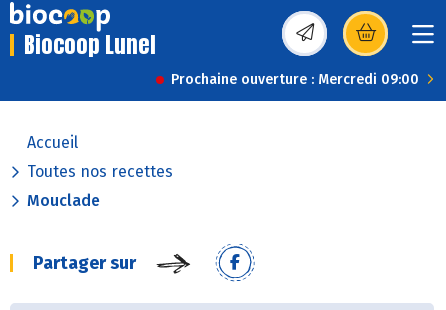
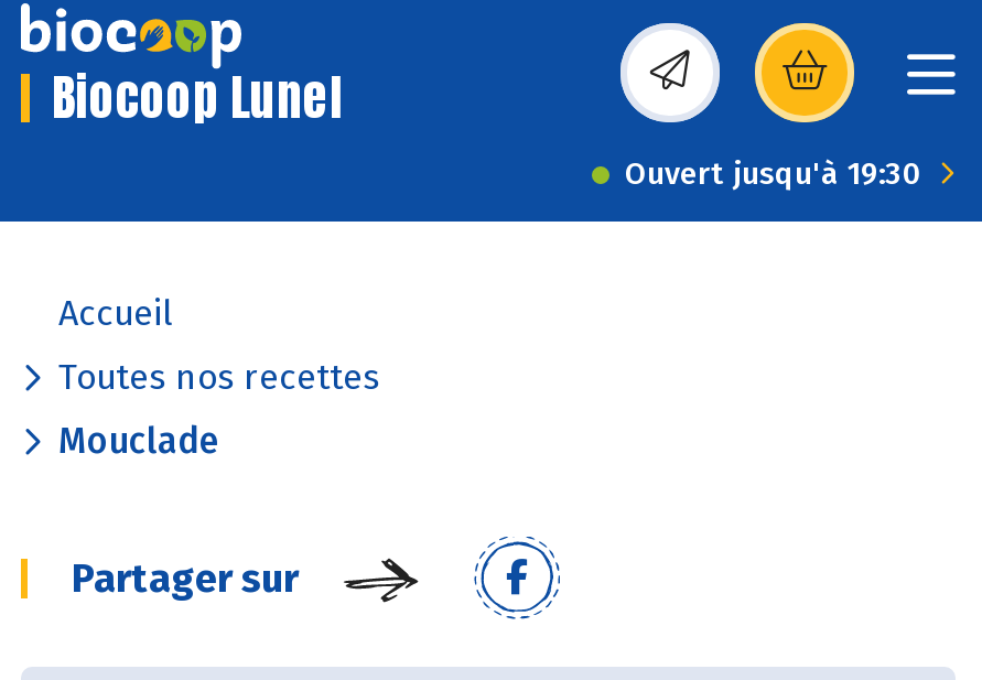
[171,71,419,88] Prochaine ouverture : Mercredi 09:00 -> [625,155,922,193] Ouvert jusqu'à 19:30

